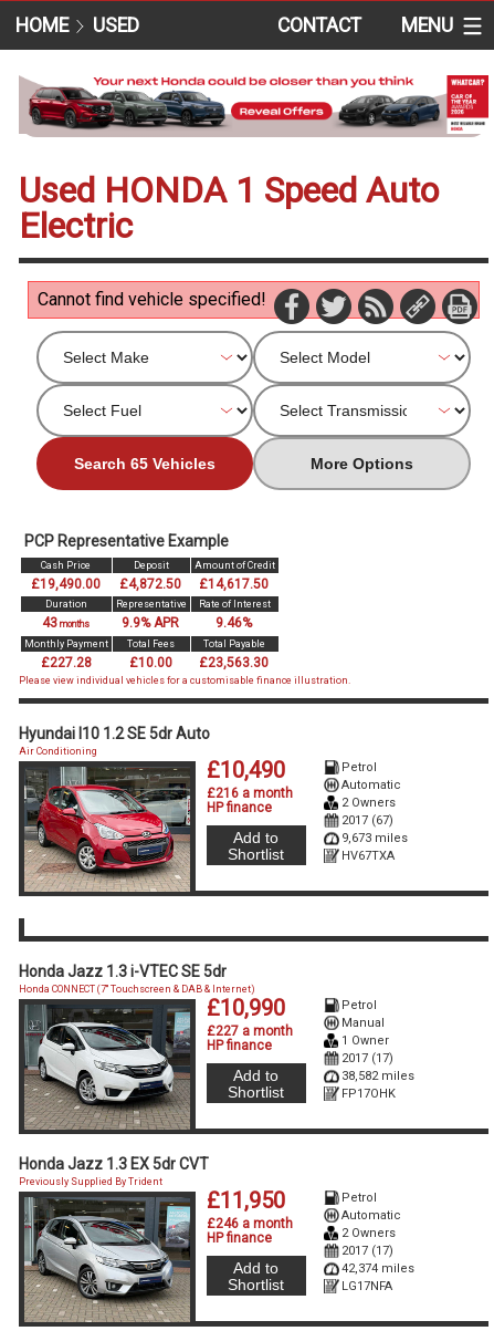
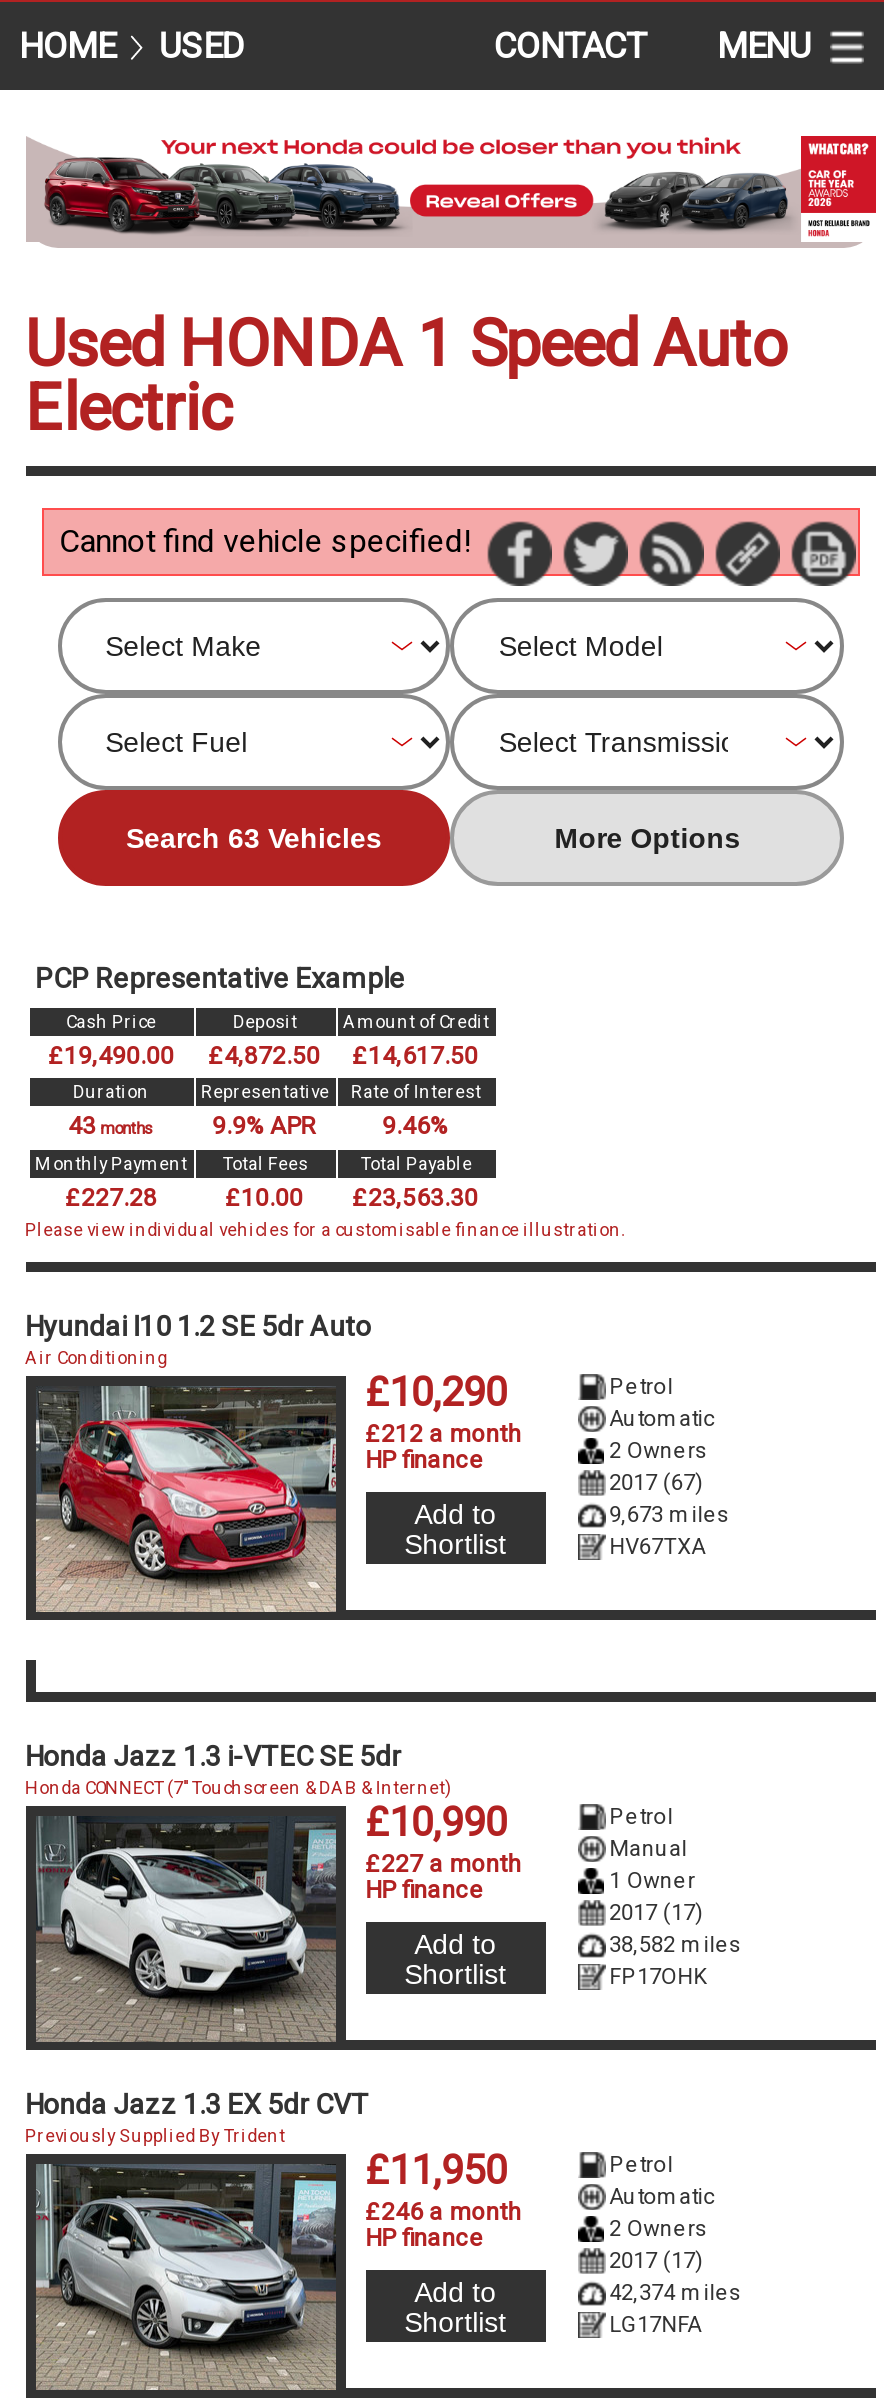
[74,455,216,473] Search 65 Vehicles -> [126,822,382,854] Search 63 Vehicles
[206,757,285,784] £10,490 -> [365,1369,507,1417] £10,290
[206,786,292,801] £216 a month -> [365,1421,521,1449] £212 a month

